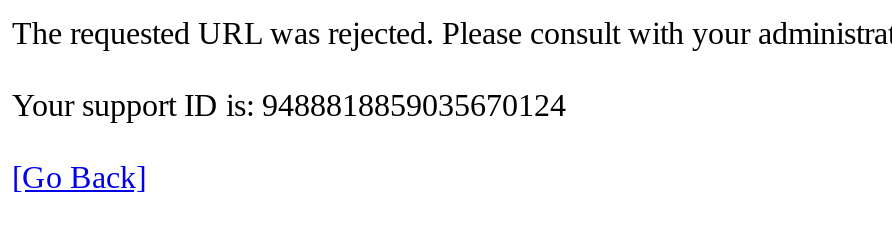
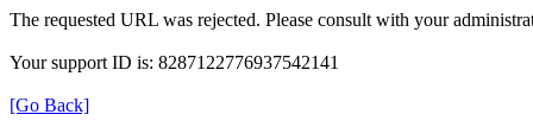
[12,88,566,122] Your support ID is: 9488818859035670124 -> [10,52,339,72] Your support ID is: 8287122776937542141

